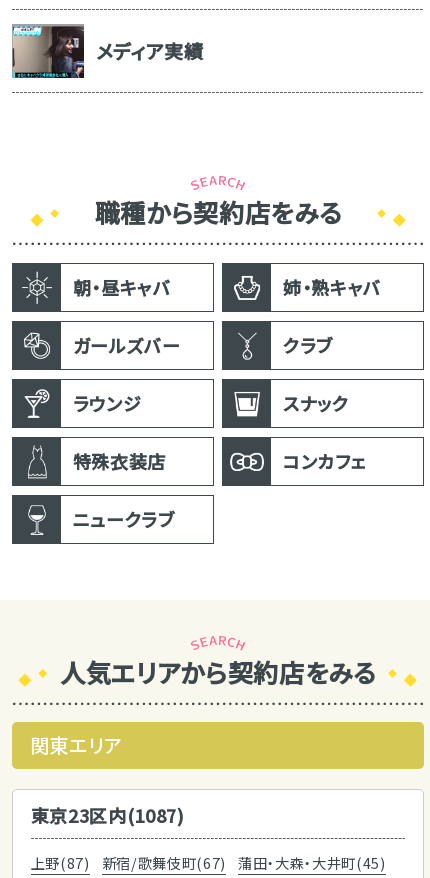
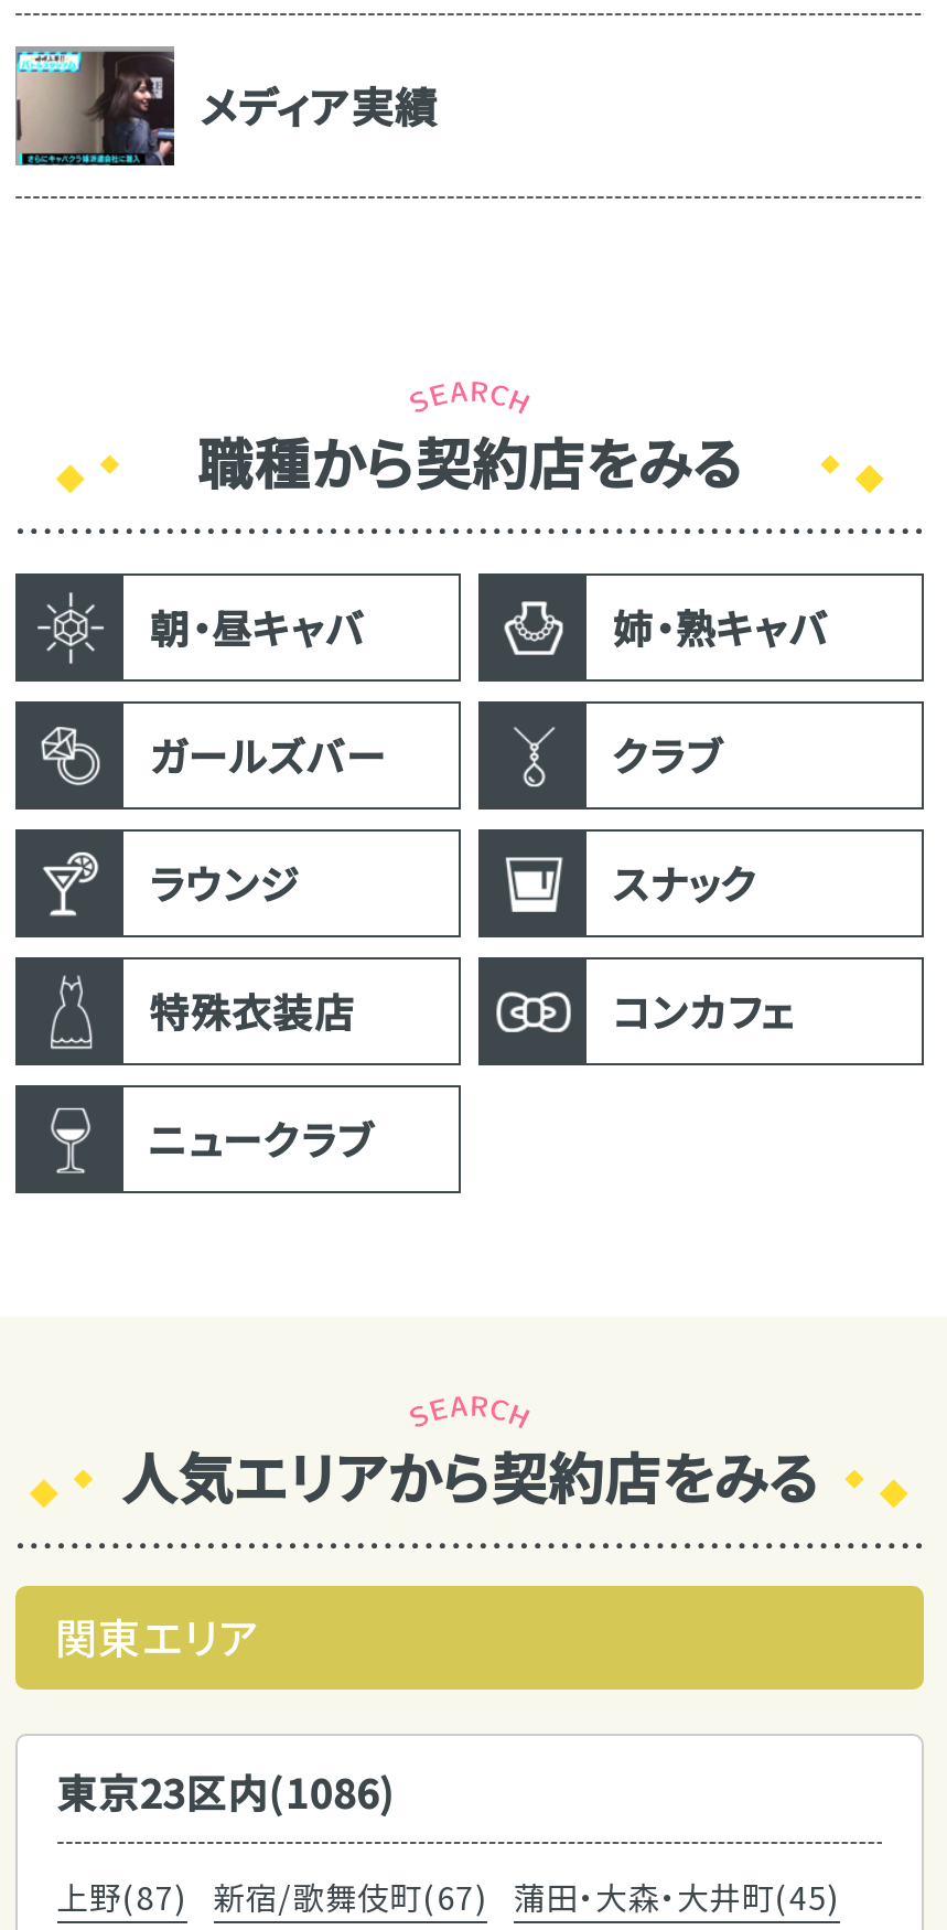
[31,802,185,828] 東京23区内(1087) -> [57,1763,396,1821] 東京23区内(1086)

